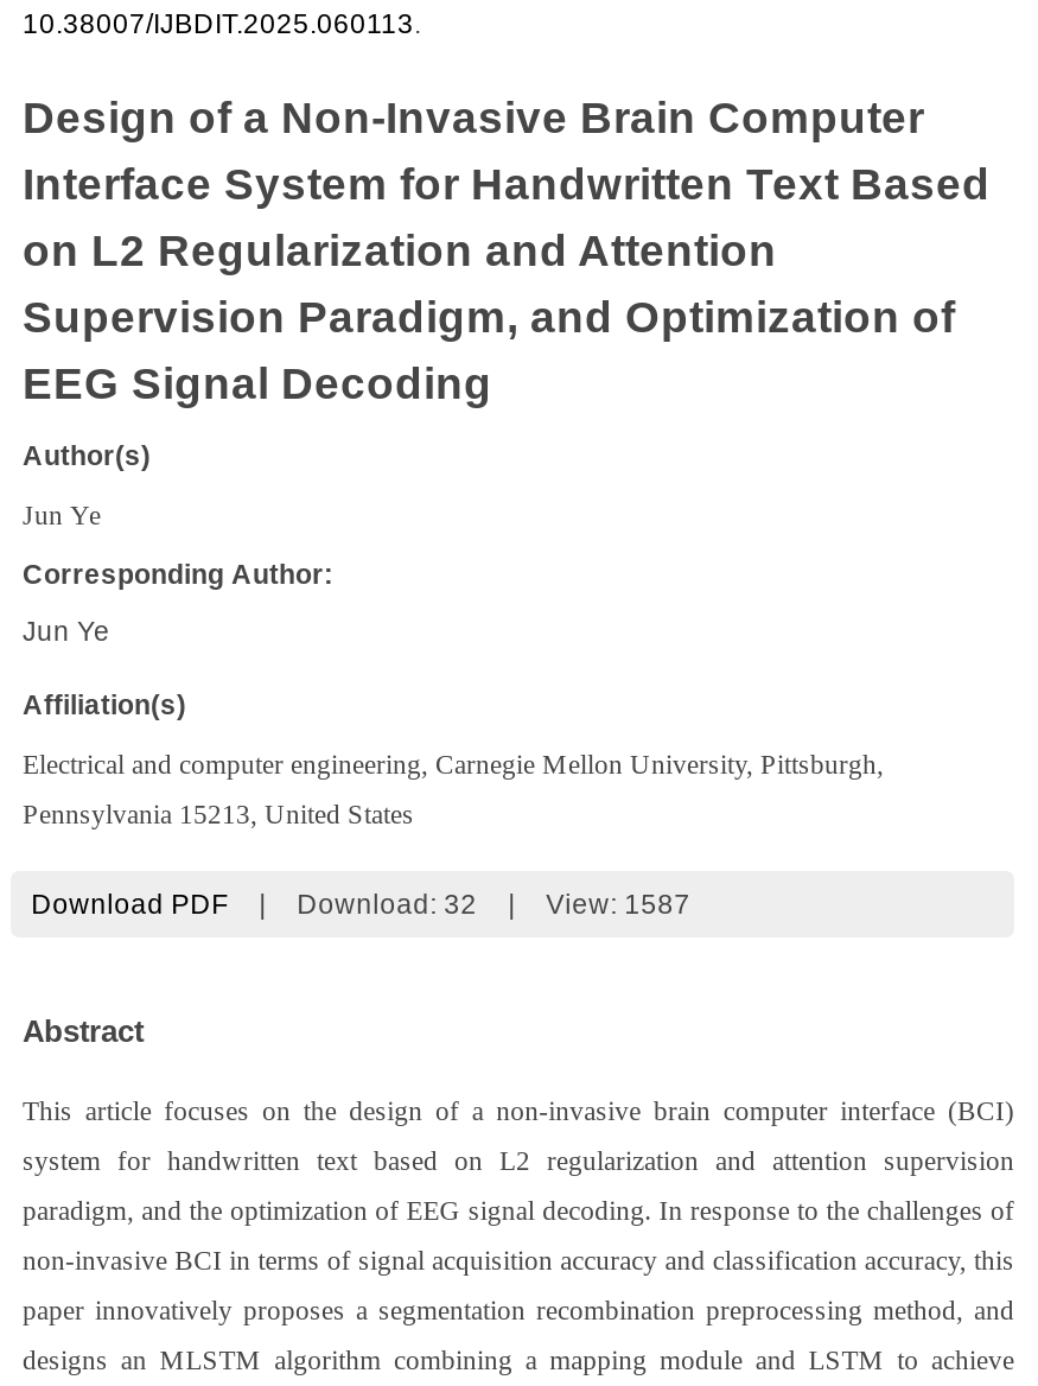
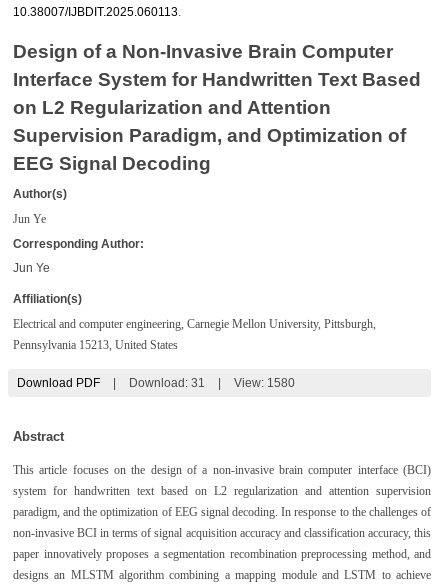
[297,889,477,917] Download: 32 -> [129,376,205,388] Download: 31
[546,889,691,917] View: 1587 -> [234,376,295,388] View: 1580

